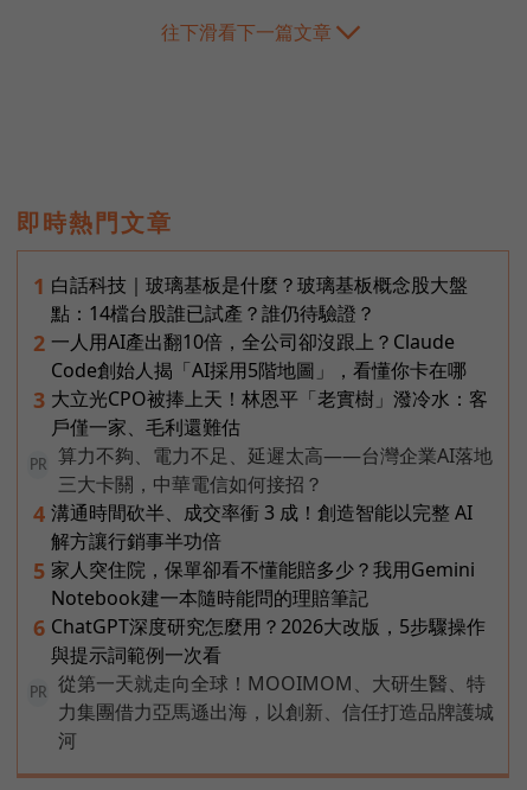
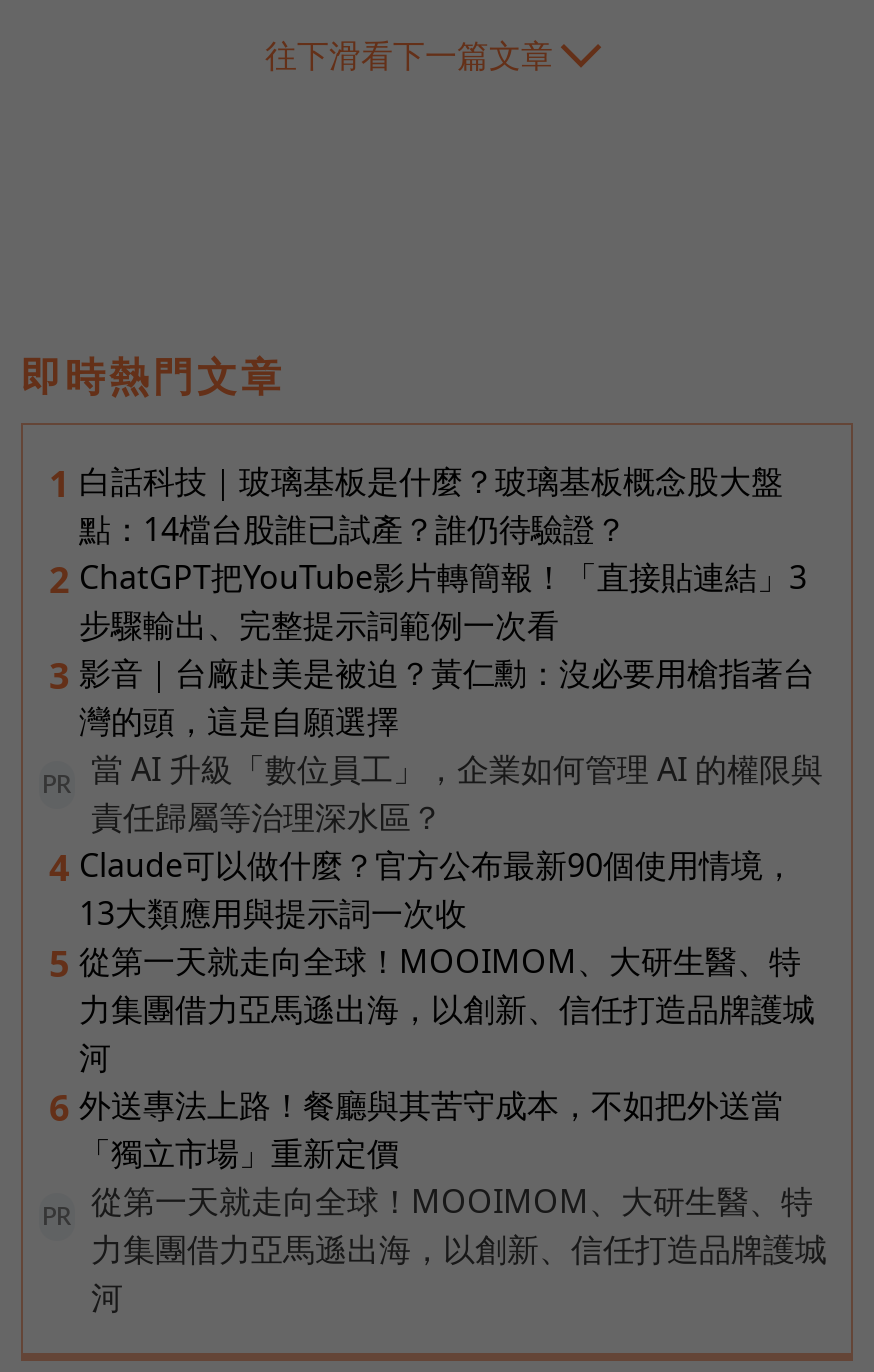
[33,328,488,439] 2 一人用AI產出翻10倍，全公司卻沒跟上？Claude | Code創始人揭「AI採用5階地圖」，看懂你卡在哪 | 3 大立光CPO被捧上天！林恩平「老實樹」潑冷水：客 | 戶僅一家、毛利還難估 -> [49,554,815,742] 2 ChatGPT把YouTube影片轉簡報！「直接貼連結」3 | 步驟輸出、完整提示詞範例一次看 | 3 影音｜台廠赴美是被迫？黃仁勳：沒必要用槍指著台 | 灣的頭，這是自願選擇
[33,442,493,667] 算力不夠、電力不足、延遲太高——台灣企業AI落地 | 三大卡關，中華電信如何接招？ | 4 溝通時間砍半、成交率衝 3 成！創造智能以完整 AI | 解方讓行銷事半功倍 | 5 家人突住院，保單卻看不懂能賠多少？我用Gemini | Notebook建一本隨時能問的理賠筆記 | 6 ChatGPT深度研究怎麼用？2026大改版，5步驟操作 | 與提示詞範例一次看 -> [49,746,823,1174] 當 AI 升級「數位員工」，企業如何管理 AI 的權限與 | 責任歸屬等治理深水區？ | 4 Claude可以做什麼？官方公布最新90個使用情境， | 13大類應用與提示詞一次收 | 5 從第一天就走向全球！MOOIMOM、大研生醫、特 | 力集團借力亞馬遜出海，以創新、信任打造品牌護城 | 河 | 6 外送專法上路！餐廳與其苦守成本，不如把外送當 | 「獨立市場」重新定價

